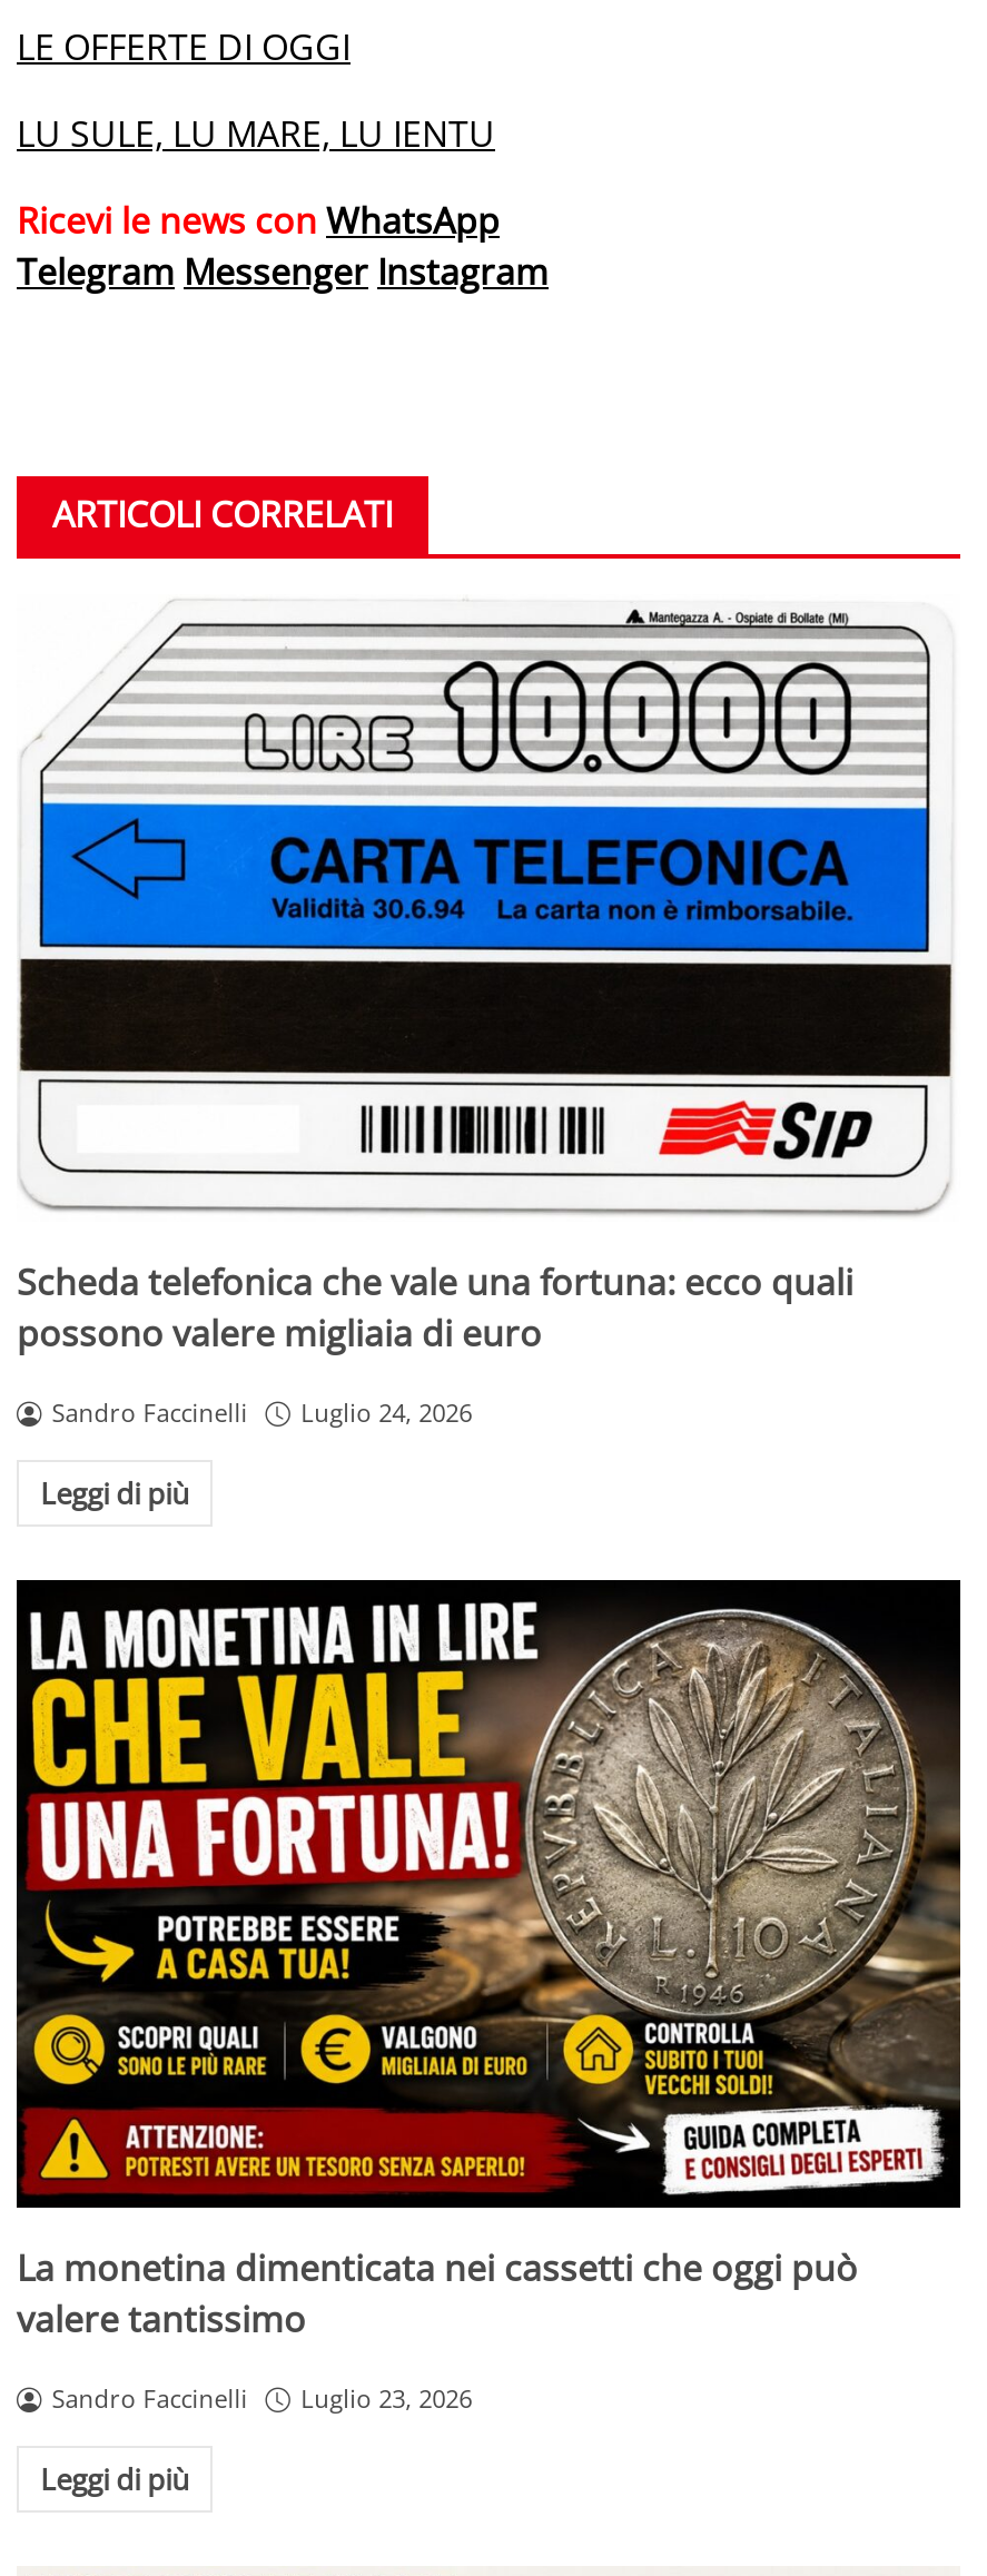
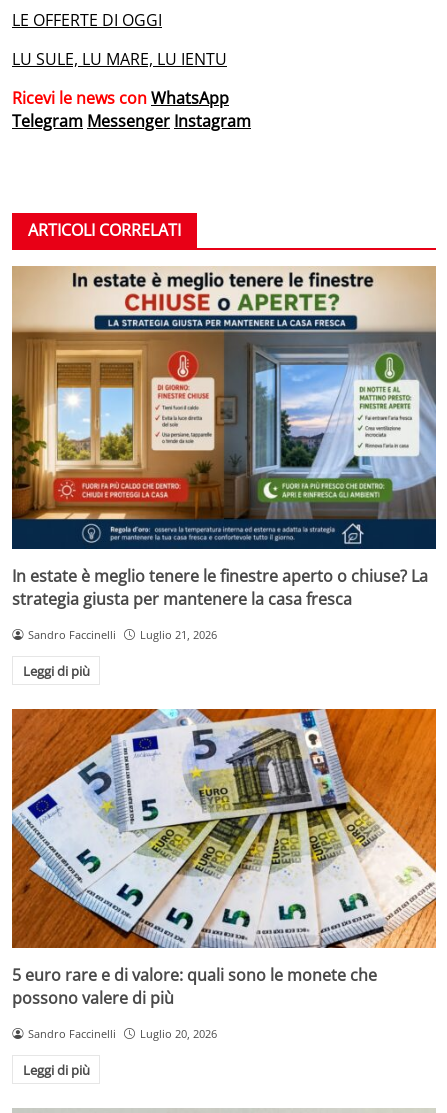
[17,594,960,1358] [image] | Scheda telefonica che vale una fortuna: ecco quali | possono valere migliaia di euro -> [11,265,437,610] [image] | In estate è meglio tenere le finestre aperto o chiuse? La | strategia giusta per mantenere la casa fresca
[52,1396,472,1429] Sandro Faccinelli Luglio 24, 2026 -> [28,627,217,642] Sandro Faccinelli Luglio 21, 2026
[14,1578,963,2344] [image] | La monetina dimenticata nei cassetti che oggi può | valere tantissimo -> [11,708,437,1009] [image] | 5 euro rare e di valore: quali sono le monete che | possono valere di più
[52,2382,472,2415] Sandro Faccinelli Luglio 23, 2026 -> [28,1026,217,1041] Sandro Faccinelli Luglio 20, 2026

